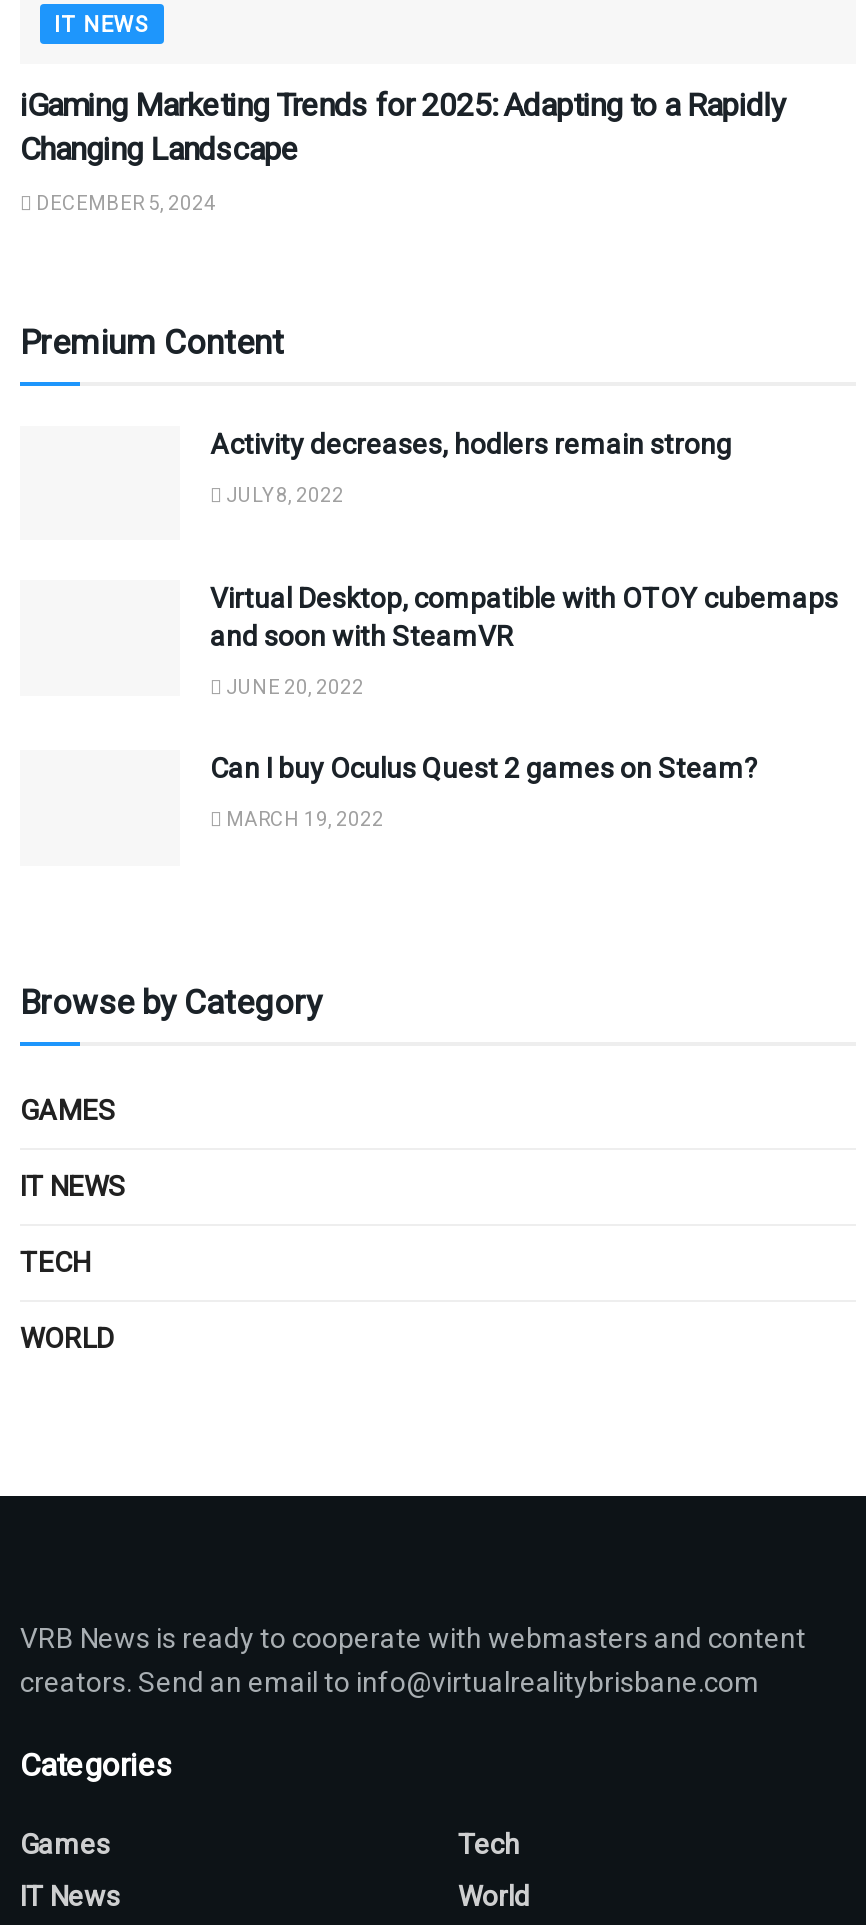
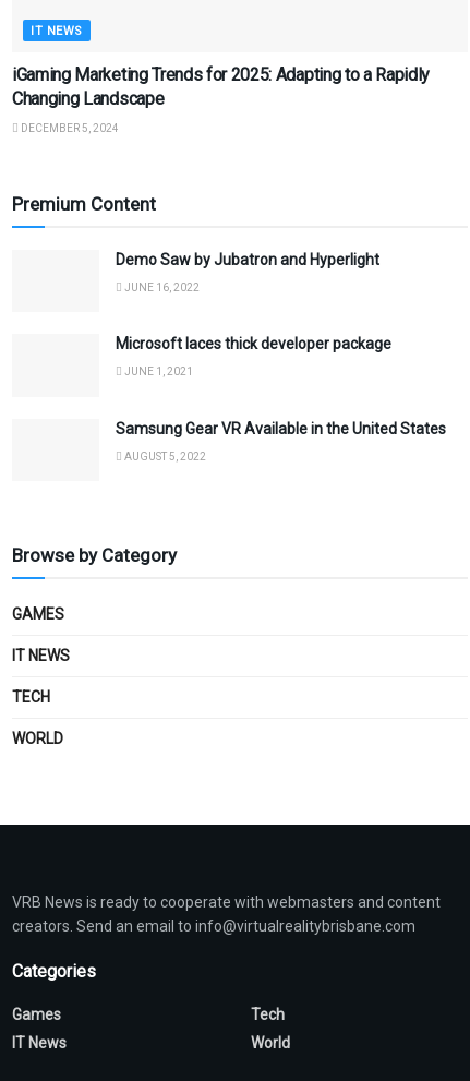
[210,429,732,461] Activity decreases, hodlers remain strong -> [116,251,379,269] Demo Saw by Jubatron and Hyperlight
[222,485,344,507] JULY 8, 2022 -> [122,282,200,294] JUNE 16, 2022
[210,583,838,653] Virtual Desktop, compatible with OTOY cubemaps | and soon with SteamVR -> [116,335,391,353] Microsoft laces thick developer package
[222,677,364,699] JUNE 20, 2022 -> [122,366,193,378] JUNE 1, 2021
[210,753,758,785] Can I buy Oculus Quest 2 games on Steam? -> [116,420,446,437] Samsung Gear VR Available in the United States
[222,809,384,831] MARCH 19, 2022 -> [122,450,206,462] AUGUST 5, 2022

